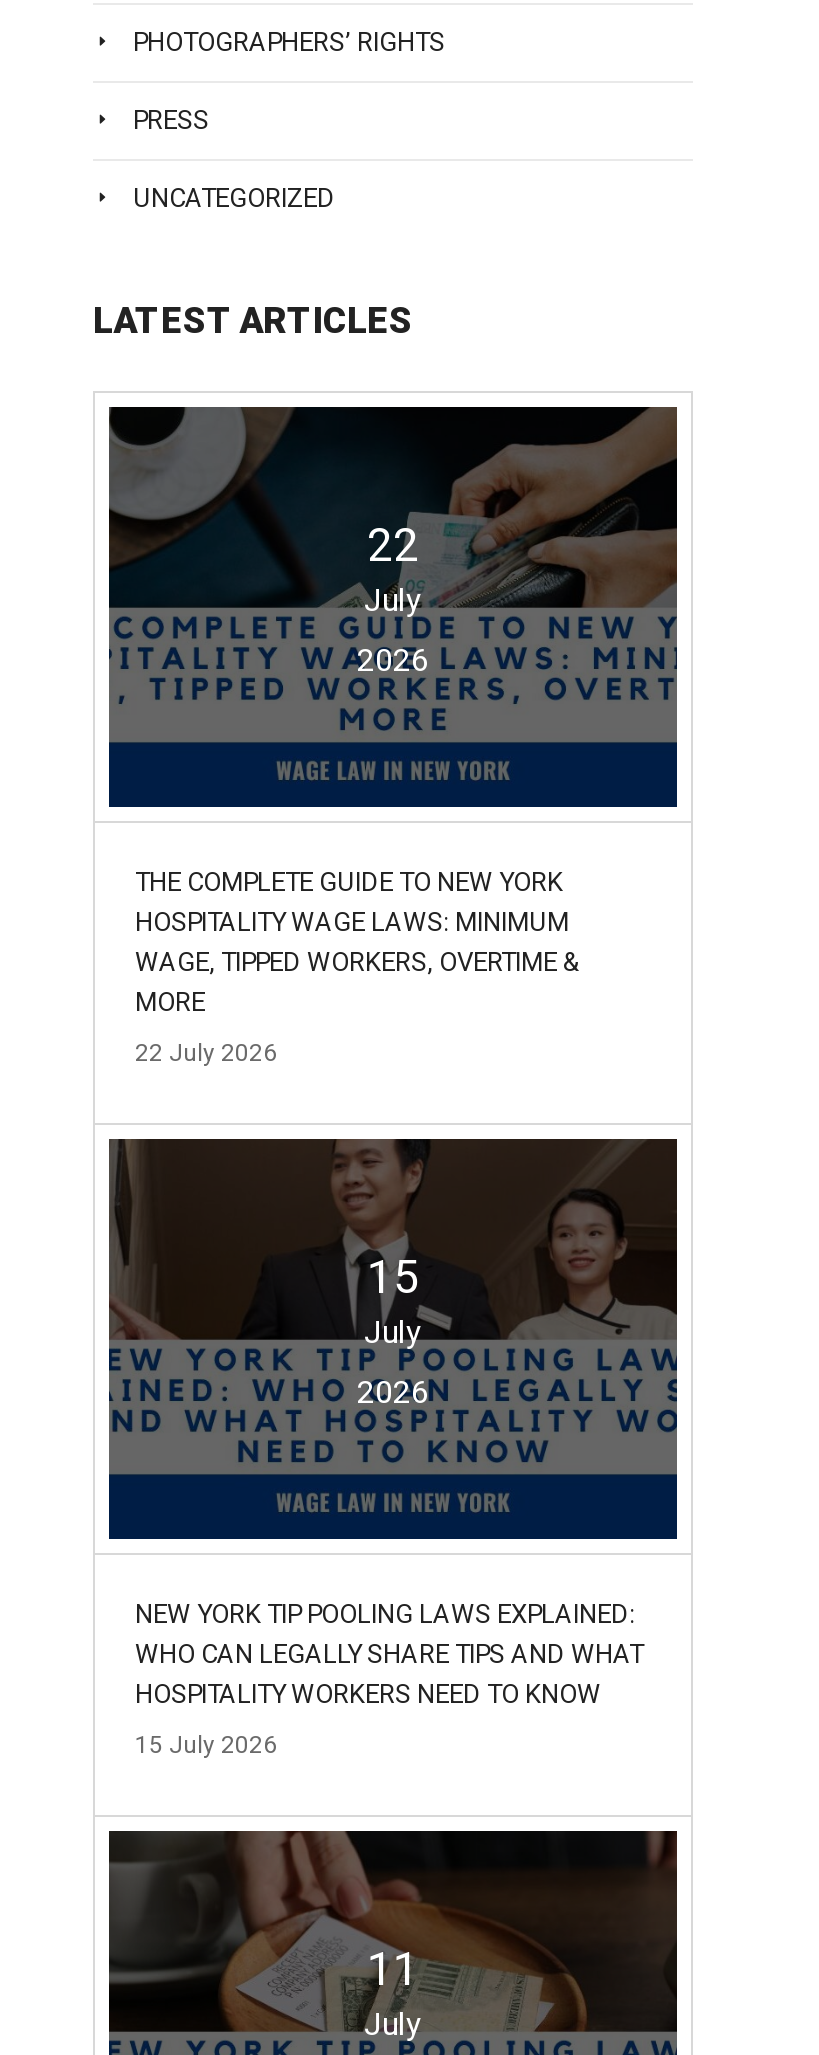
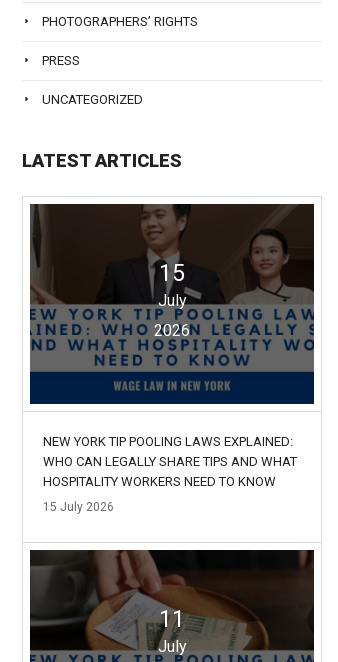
[109,407,677,731] [image] | 22 | July | 2026 -> none
[135,867,581,1067] THE COMPLETE GUIDE TO NEW YORK | HOSPITALITY WAGE LAWS: MINIMUM | WAGE, TIPPED WORKERS, OVERTIME & | MORE | 22 July 2026 -> none

